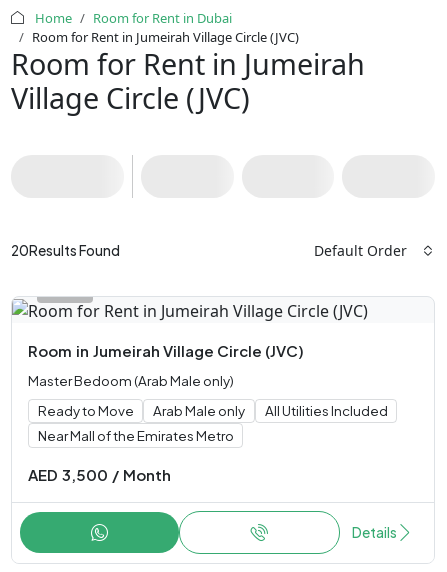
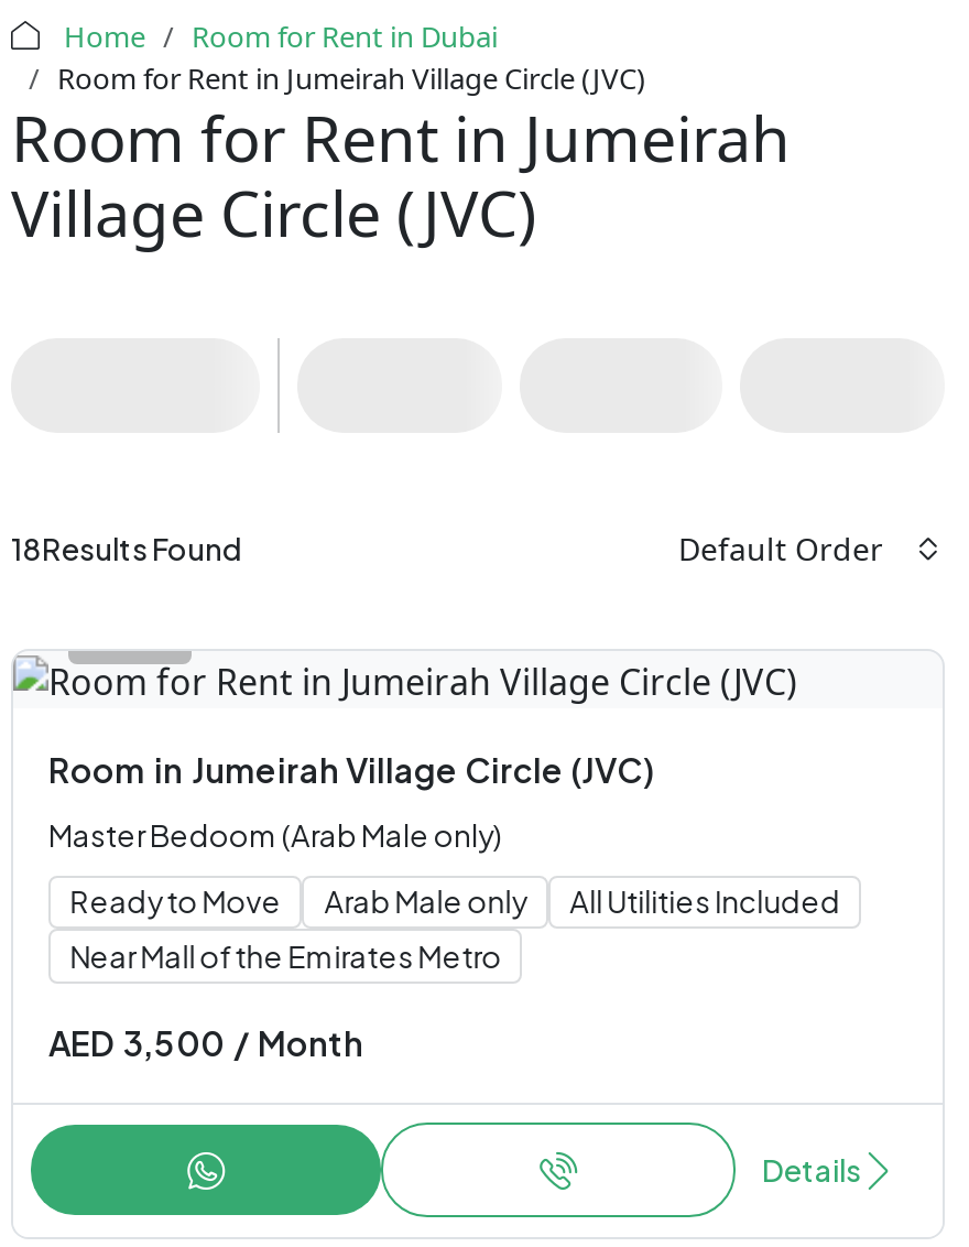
[11,242,120,259] 20Results Found -> [11,530,242,567] 18Results Found

